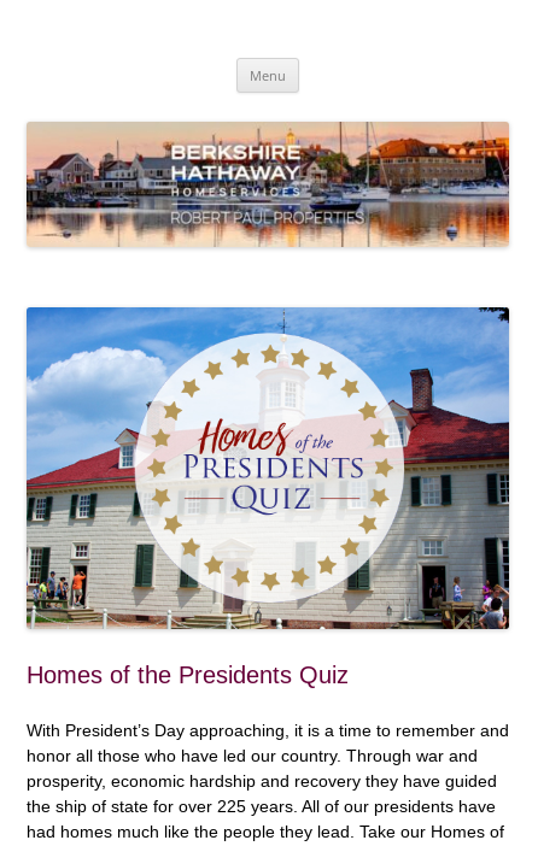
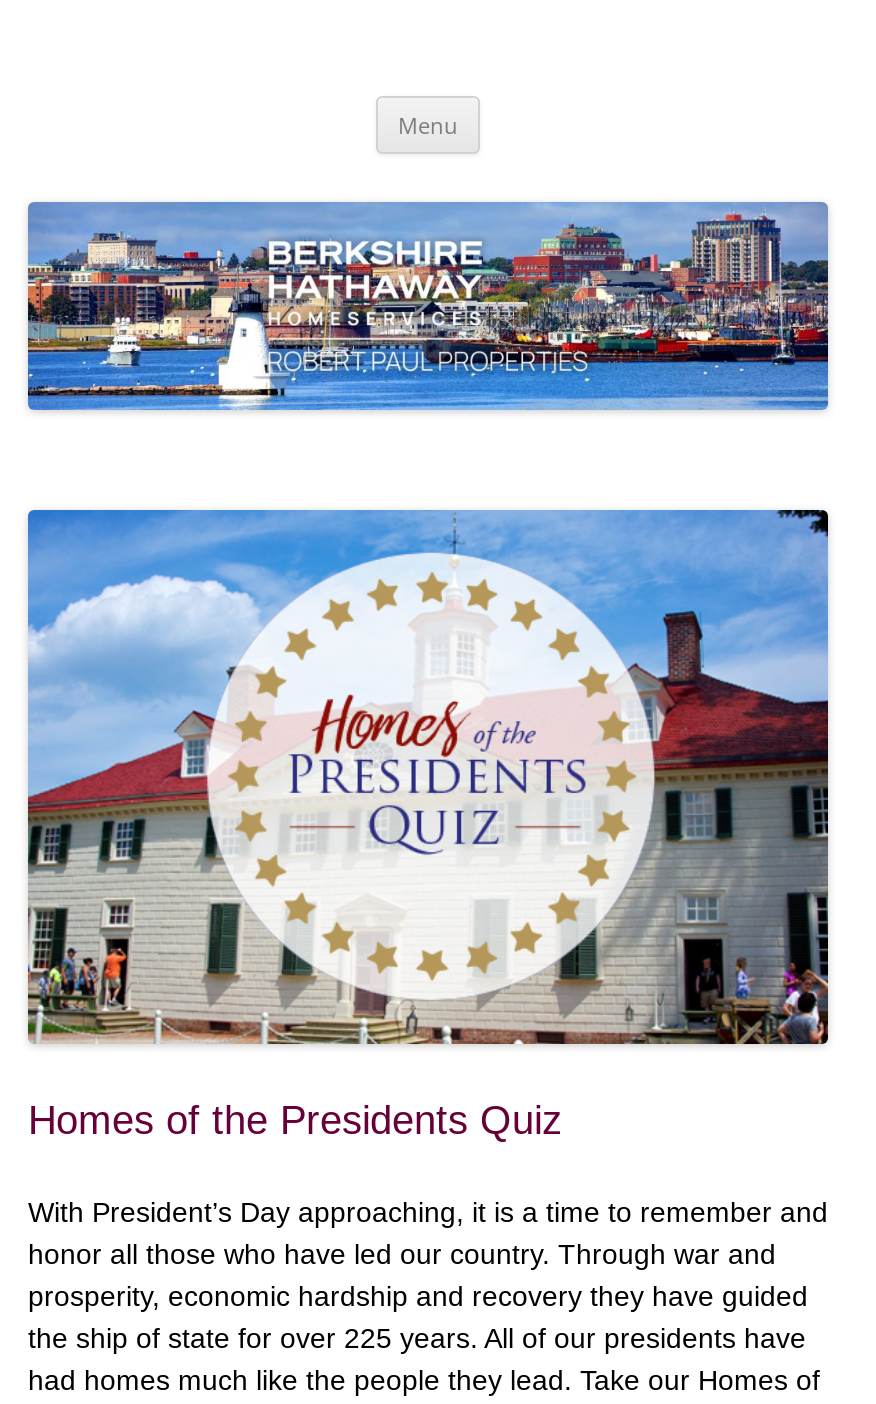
[25,121,510,248] [image] -> [26,200,830,412] [image]

